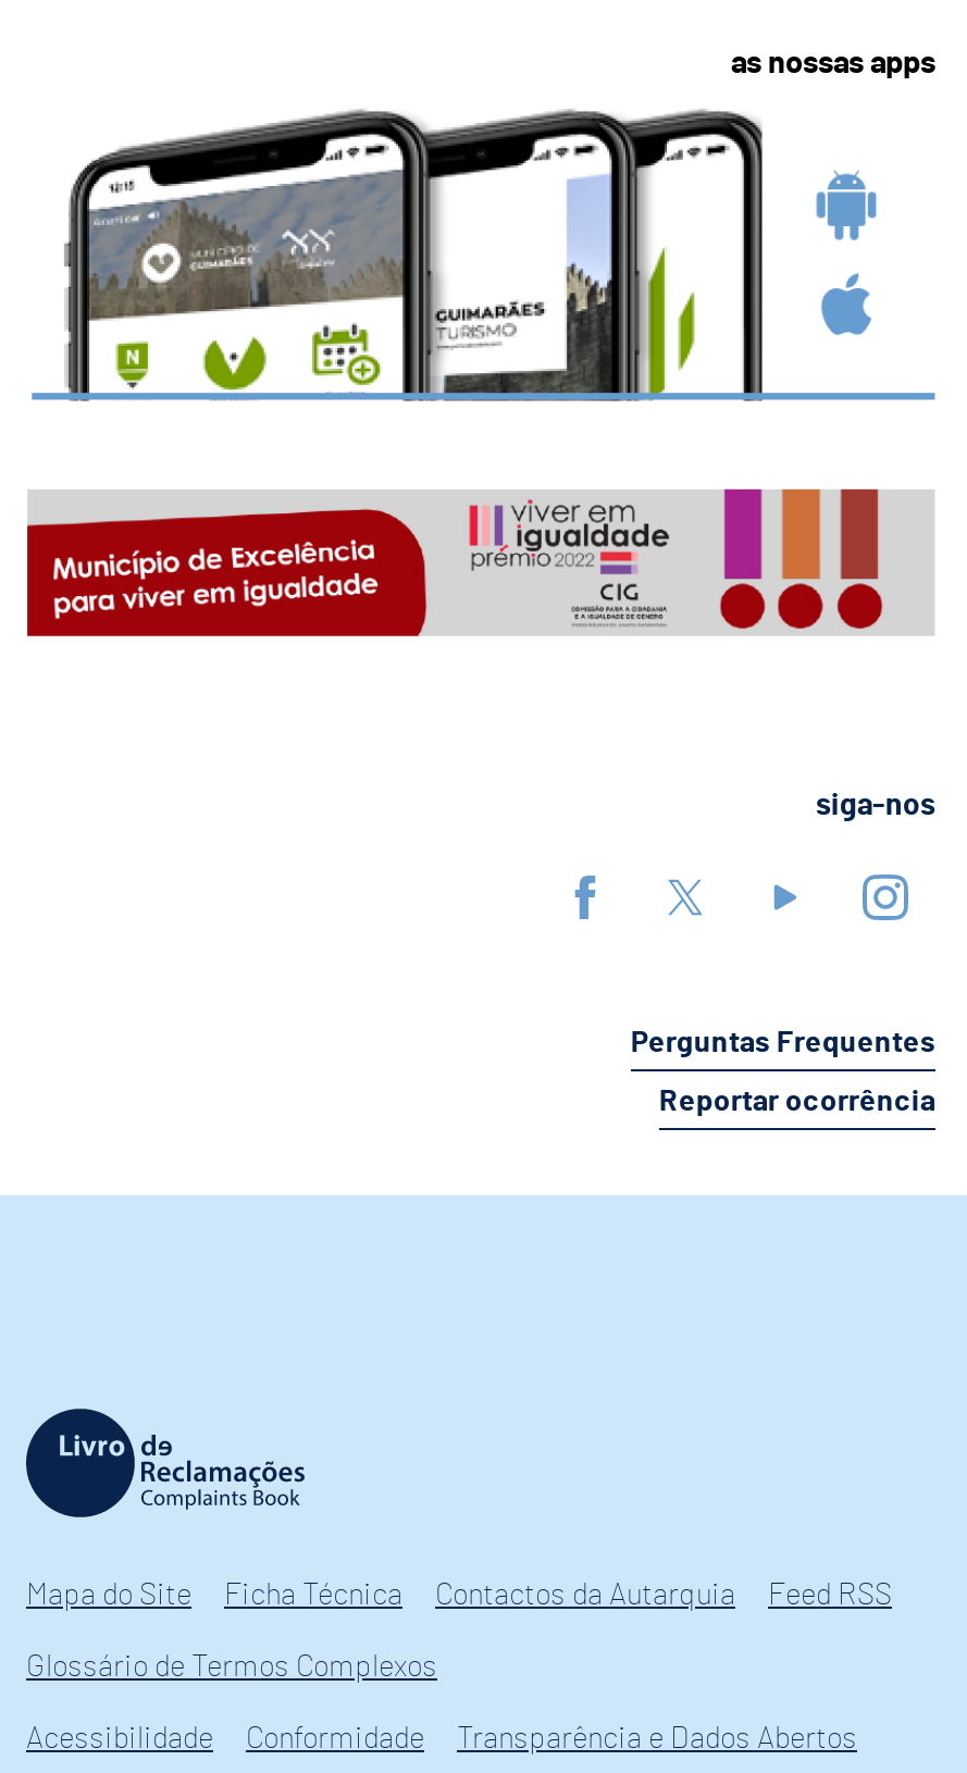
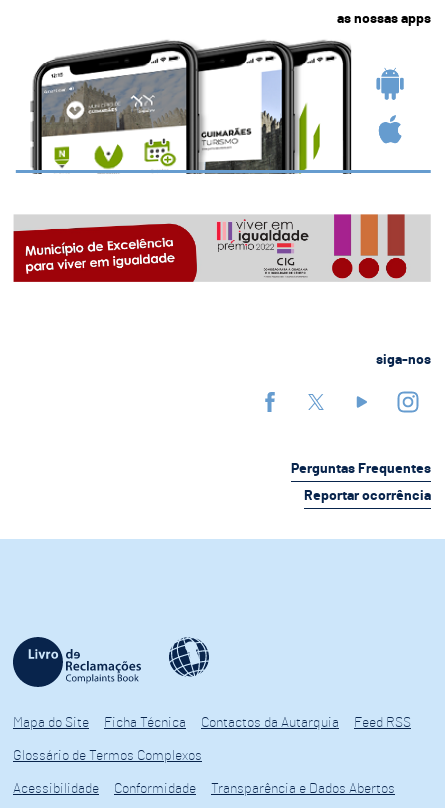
none -> [168,637,210,677] [image]

